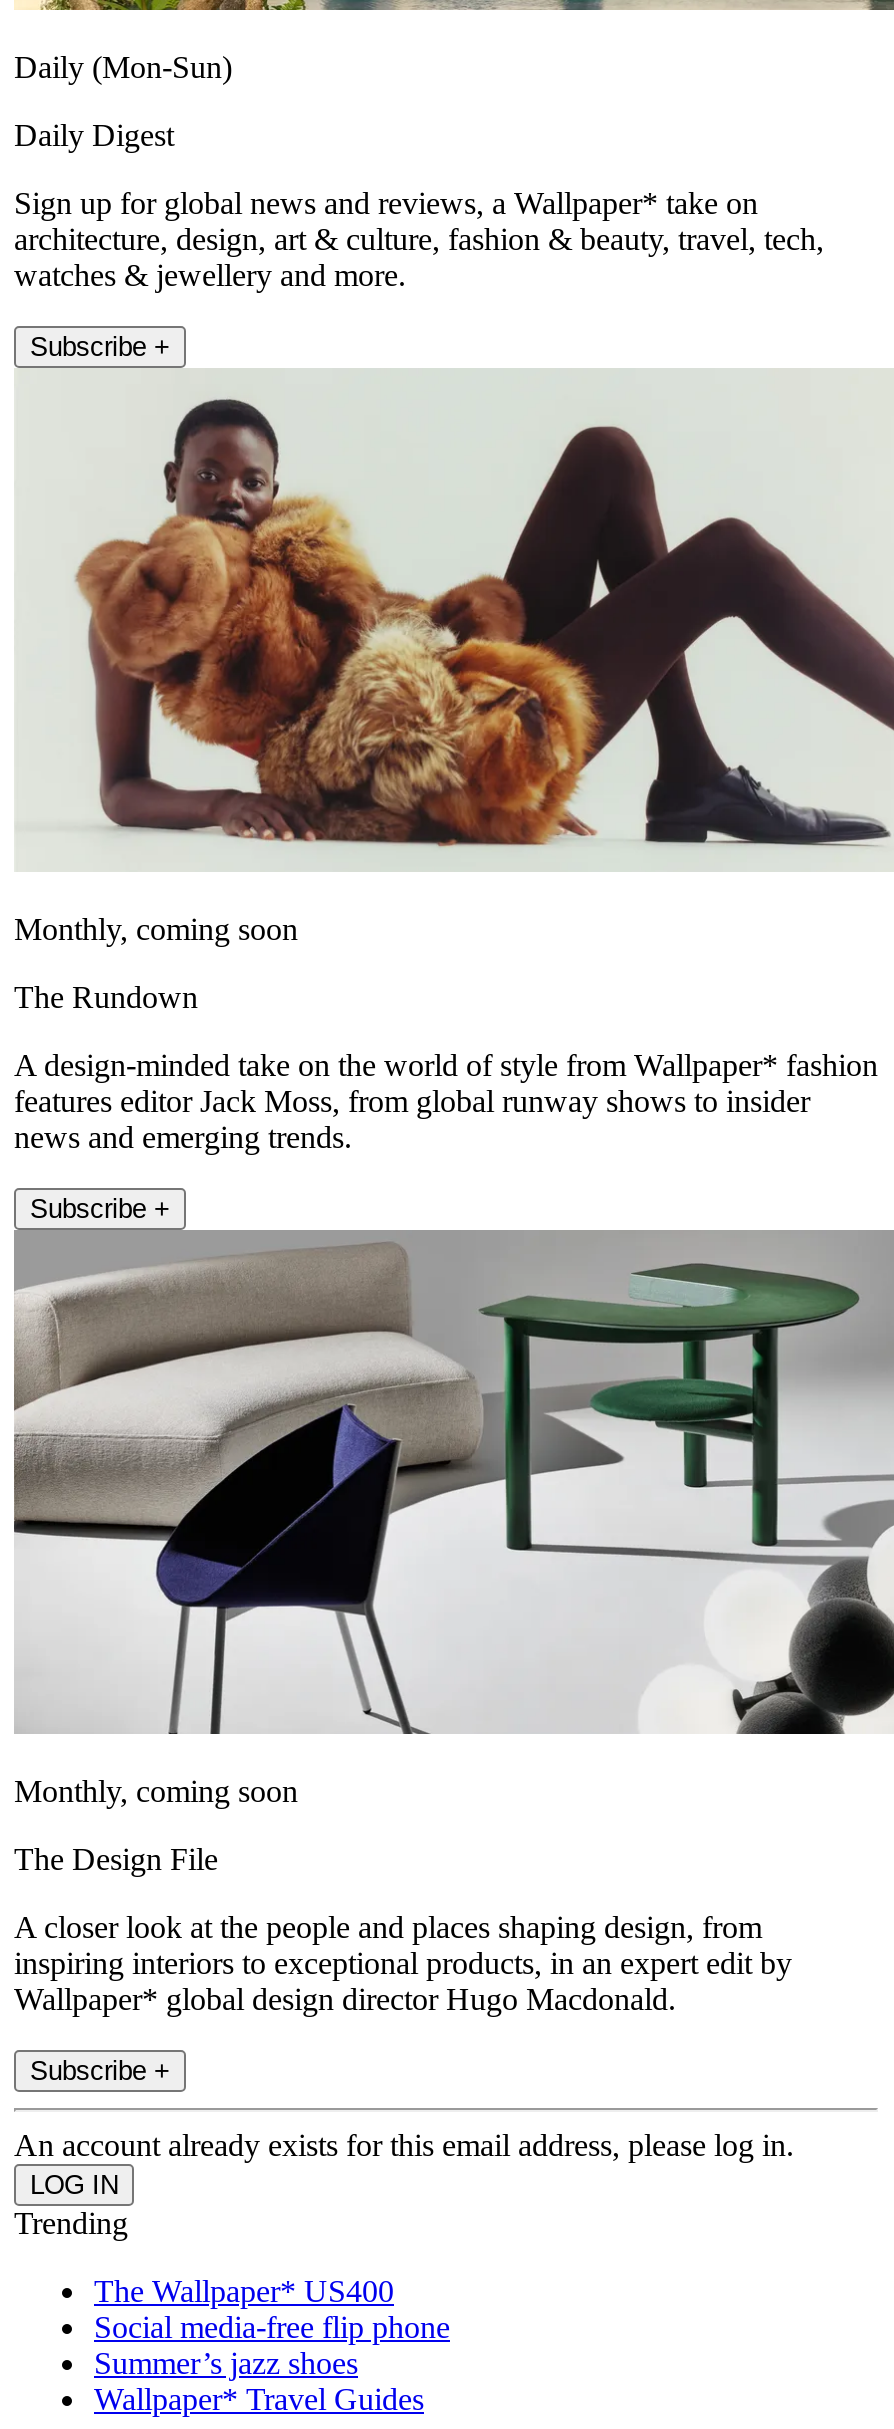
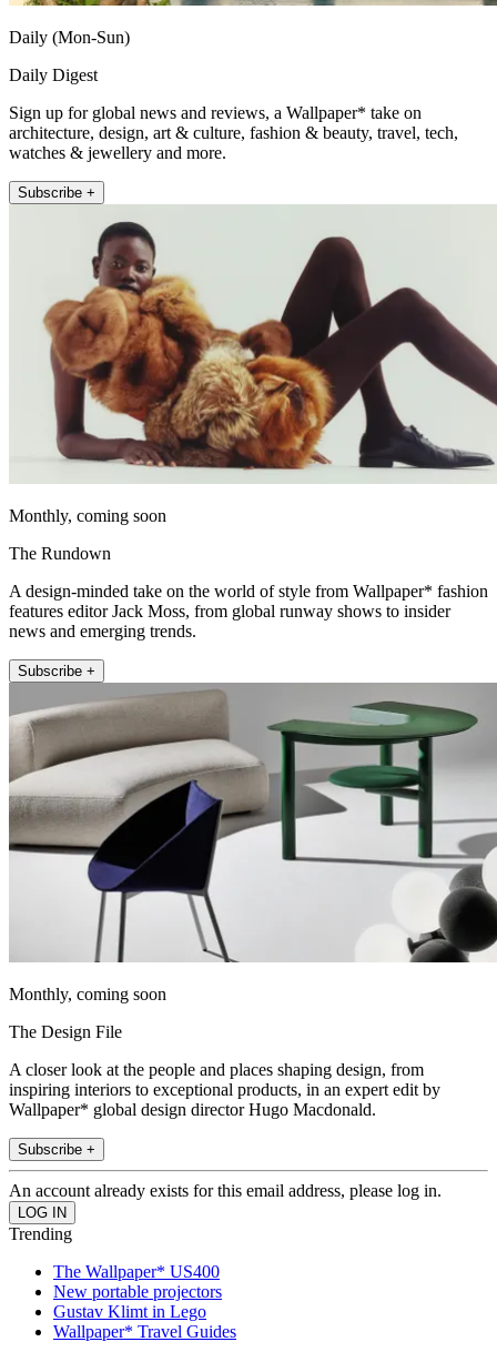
[94,2309,450,2379] Social media-free flip phone | Summer’s jazz shoes -> [53,1282,222,1320] New portable projectors | Gustav Klimt in Lego

